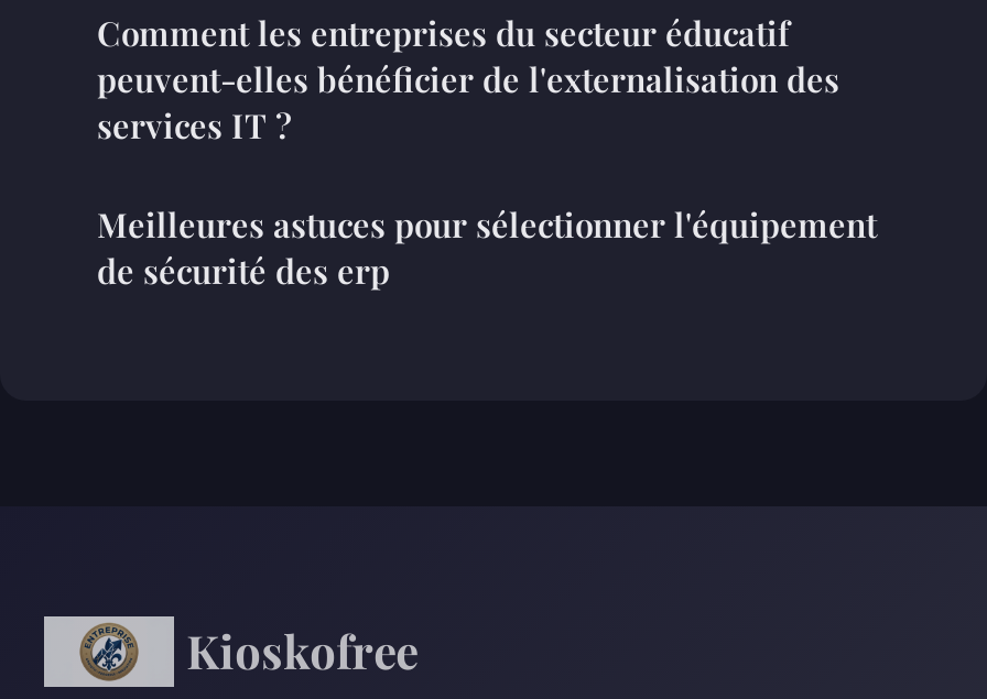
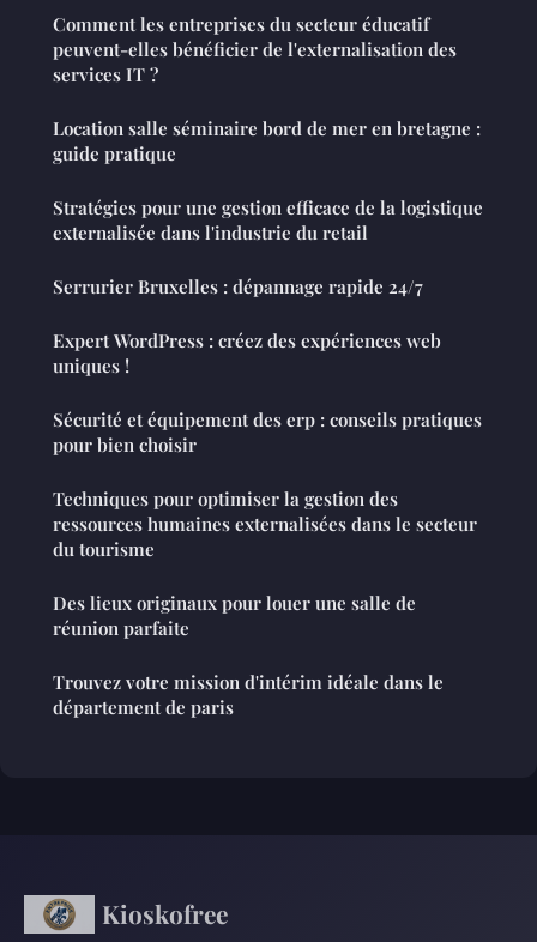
[97,204,877,294] Meilleures astuces pour sélectionner l'équipement | de sécurité des erp -> [53,116,483,719] Location salle séminaire bord de mer en bretagne : | guide pratique | Stratégies pour une gestion efficace de la logistique | externalisée dans l'industrie du retail | Serrurier Bruxelles : dépannage rapide 24/7 | Expert WordPress : créez des expériences web | uniques ! | Sécurité et équipement des erp : conseils pratiques | pour bien choisir | Techniques pour optimiser la gestion des | ressources humaines externalisées dans le secteur | du tourisme | Des lieux originaux pour louer une salle de | réunion parfaite | Trouvez votre mission d'intérim idéale dans le | département de paris

